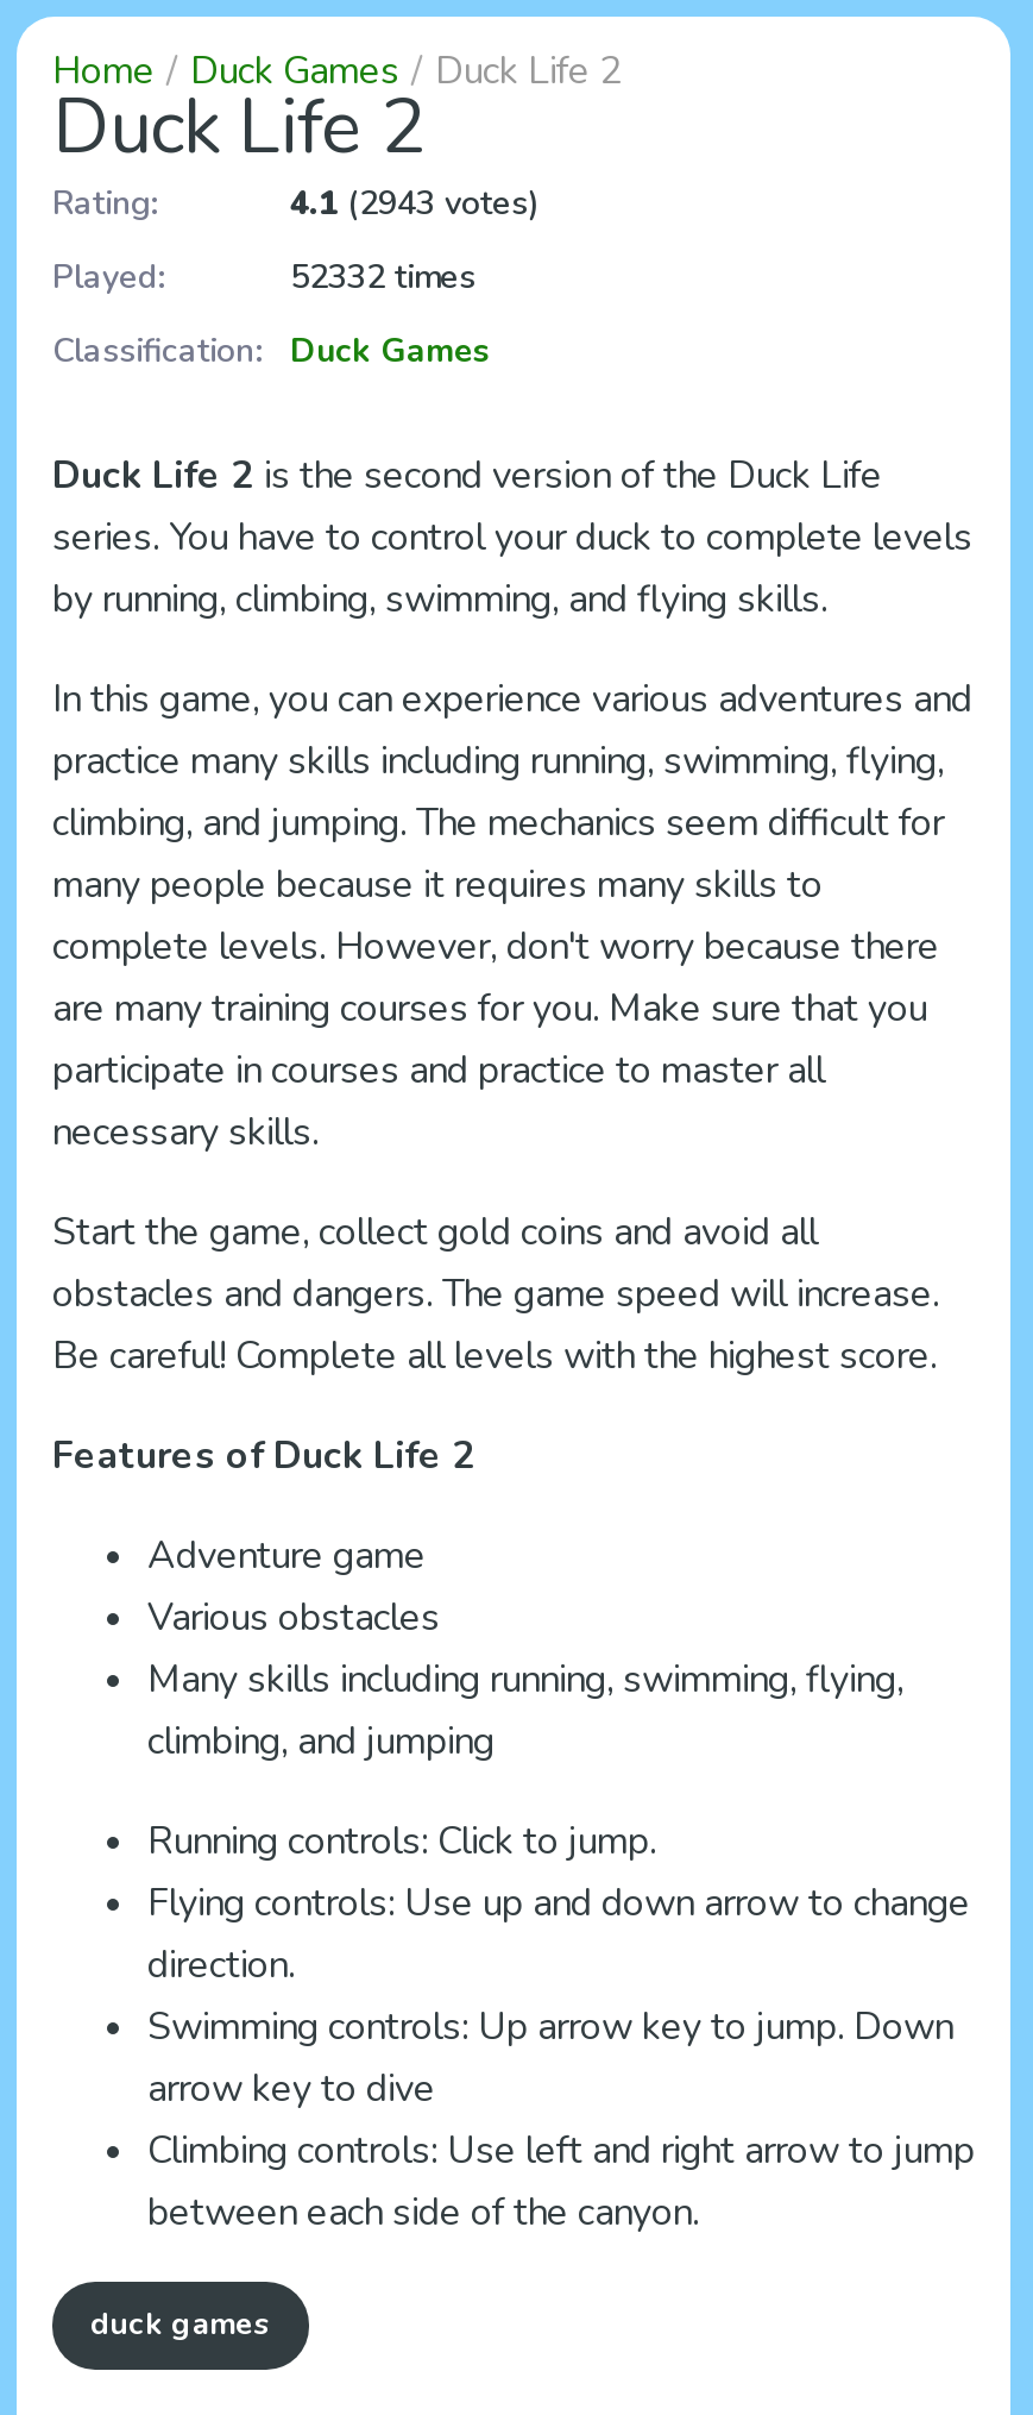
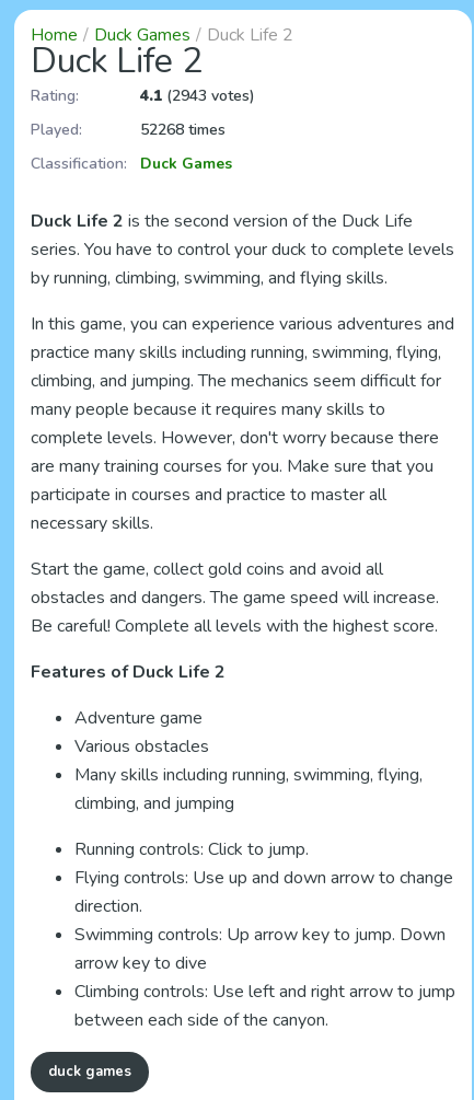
[290,255,475,300] 52332 times -> [140,119,226,140] 52268 times

